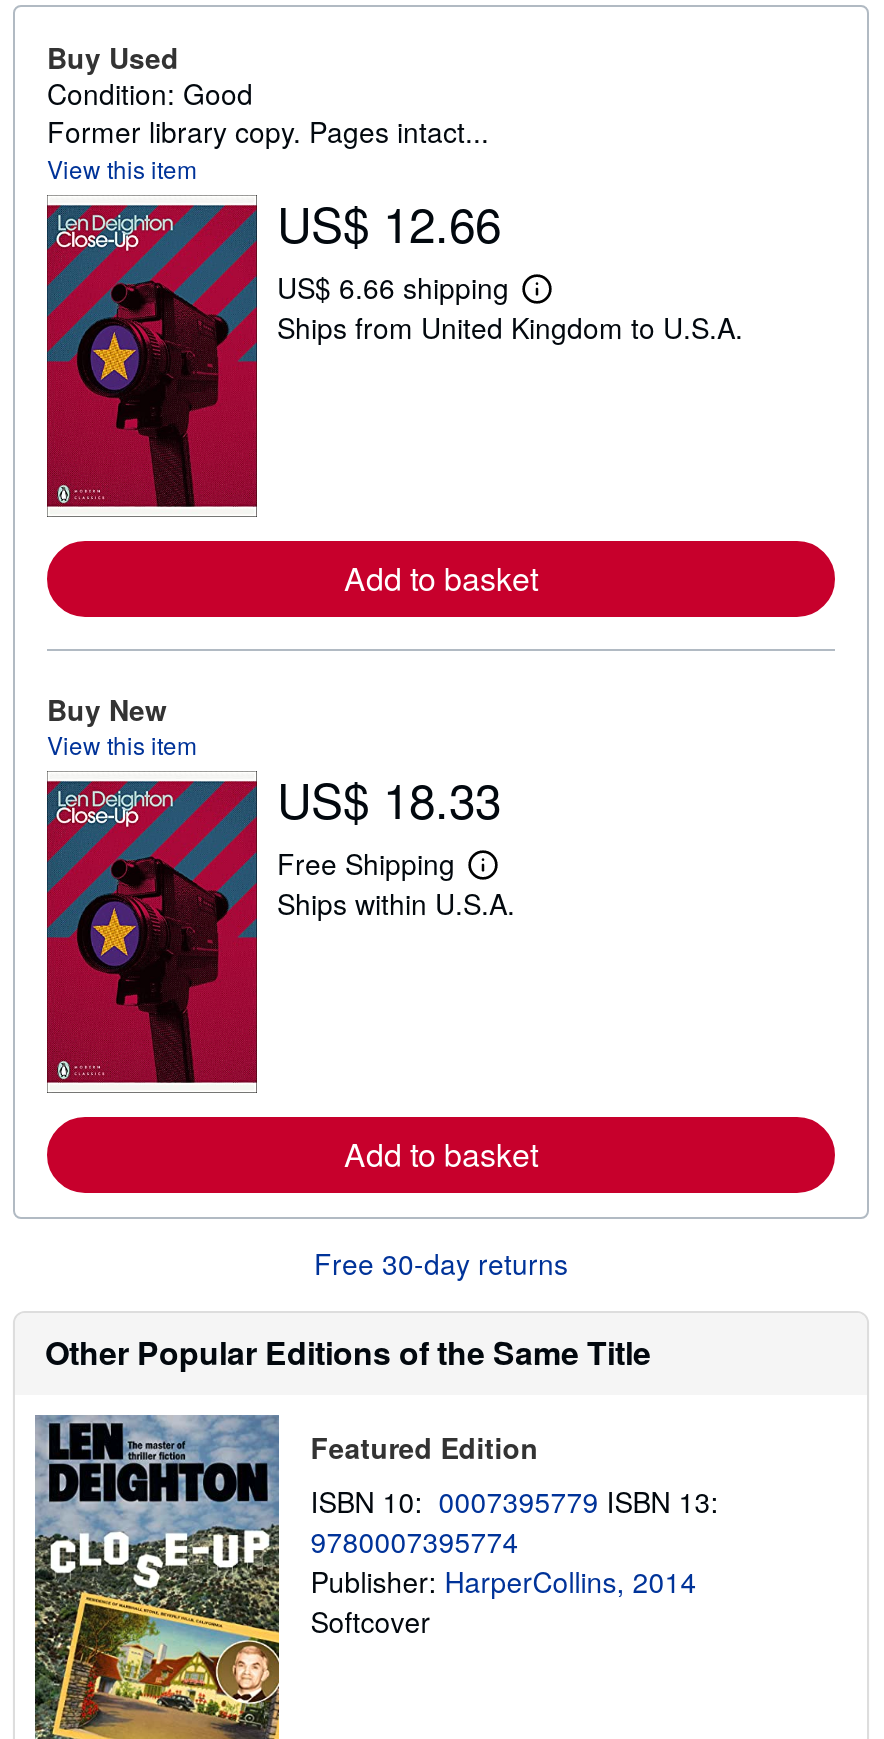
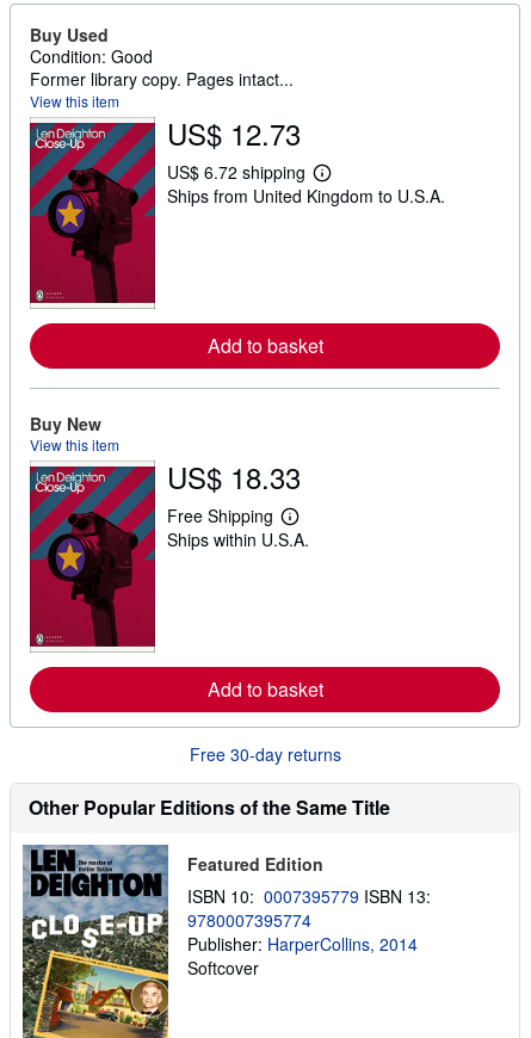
[277,186,501,256] US$ 12.66 -> [167,112,301,153] US$ 12.73
[277,266,548,315] US$ 6.66 shipping L -> [167,159,329,189] US$ 6.72 shipping L

